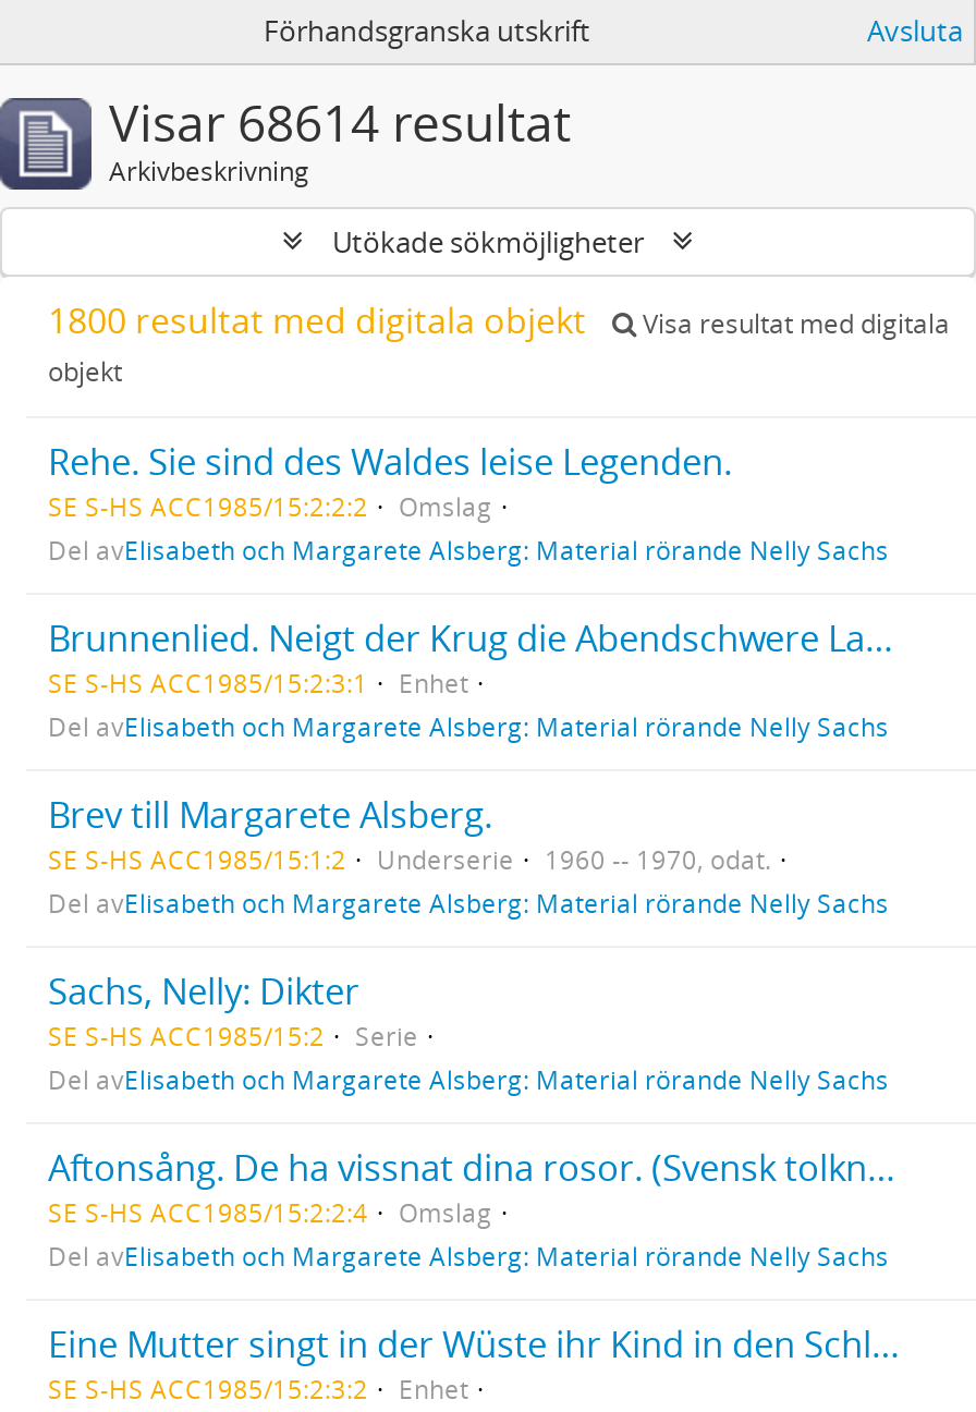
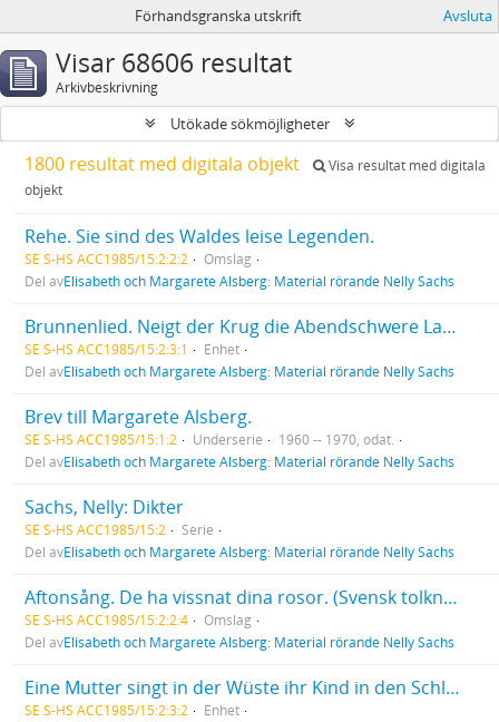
[109,89,571,157] Visar 68614 resultat -> [56,46,292,80] Visar 68606 resultat

